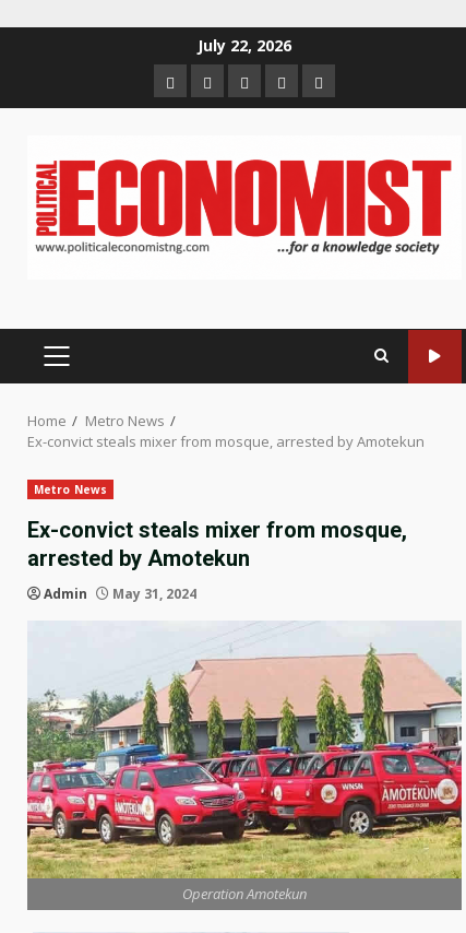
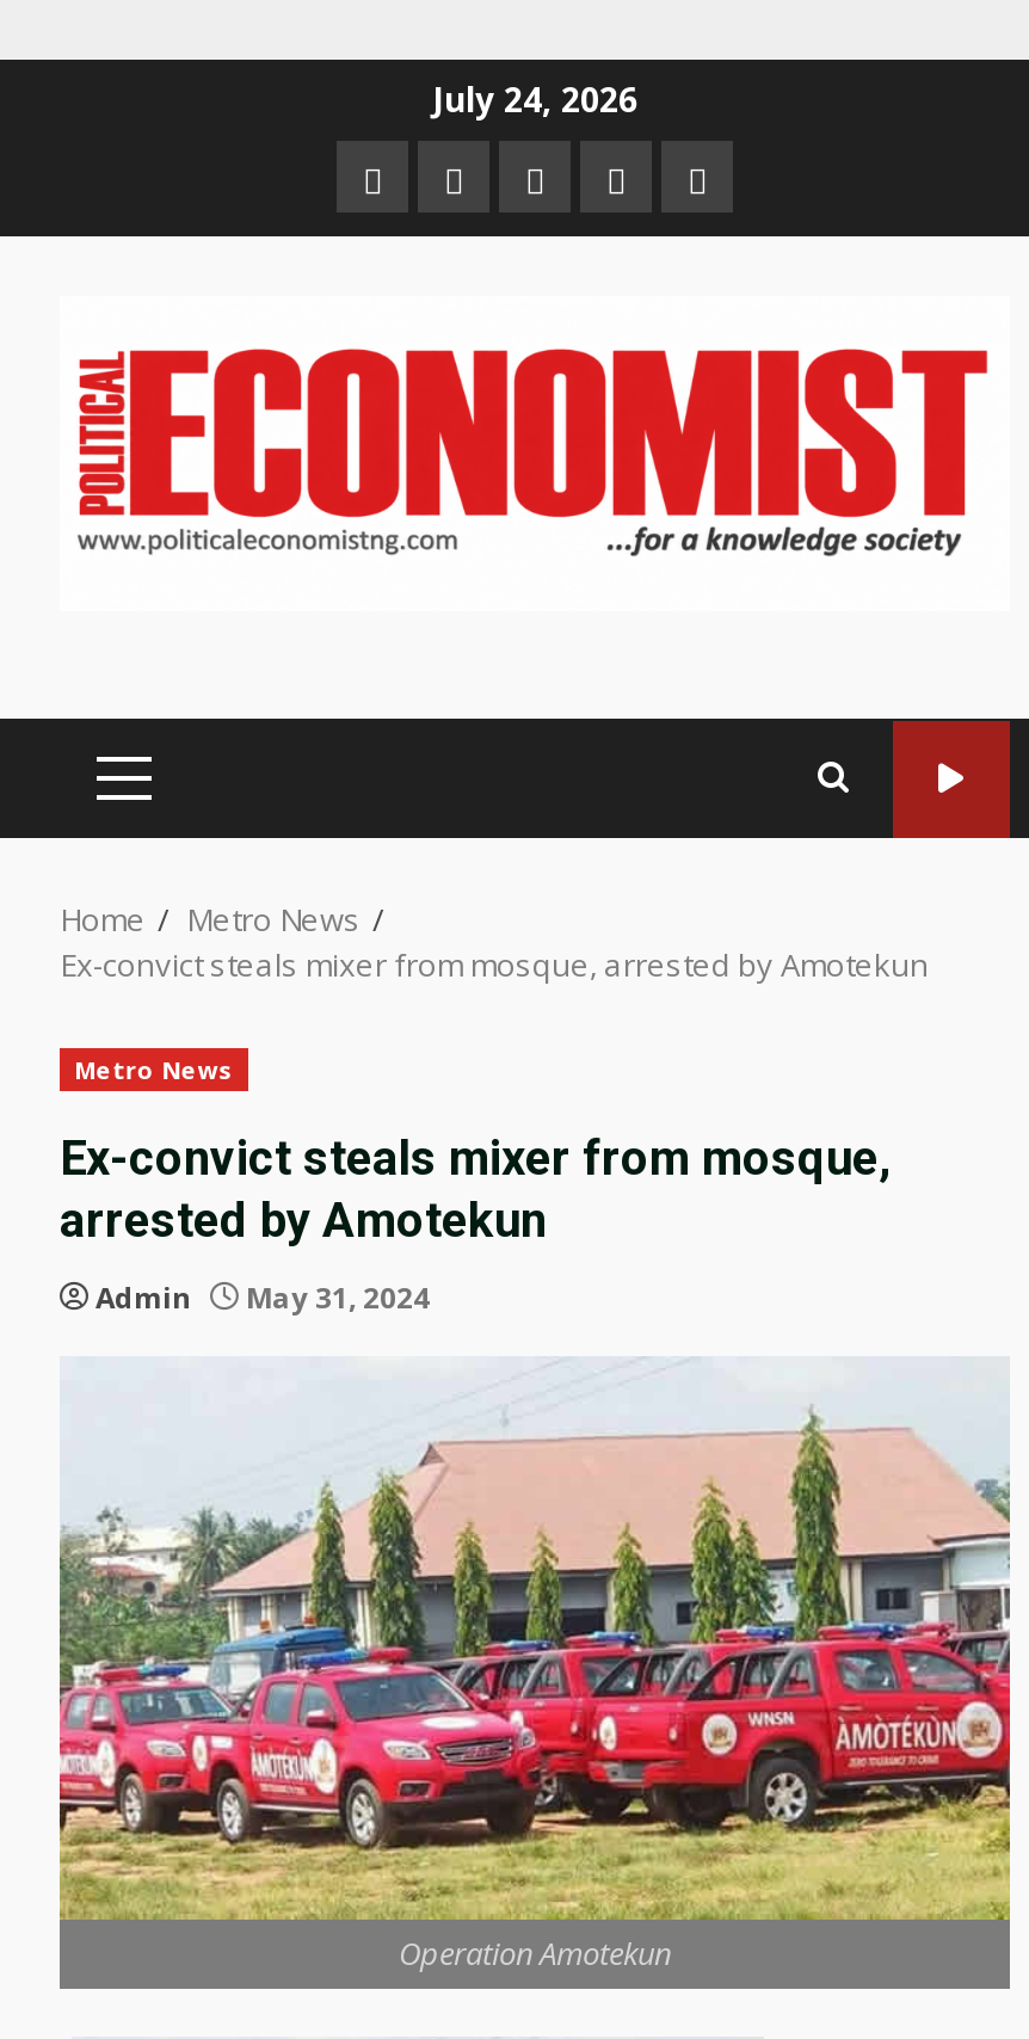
[198,35,291,56] July 22, 2026 -> [432,76,637,122] July 24, 2026

